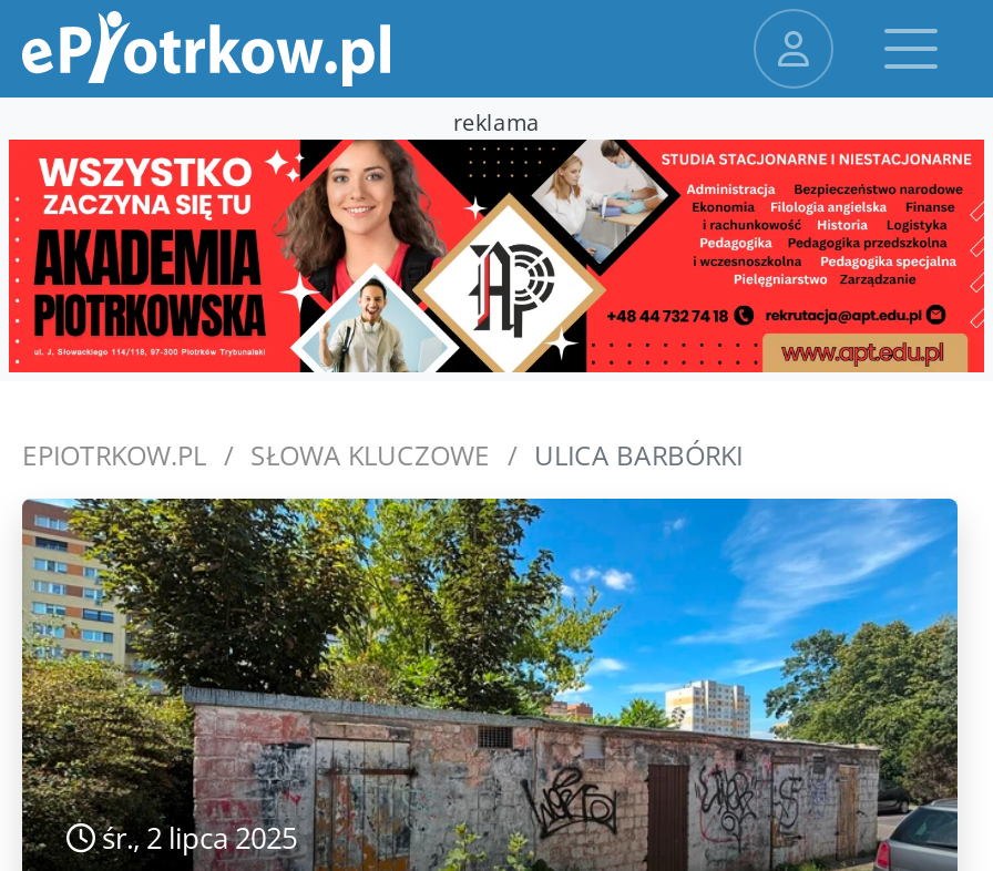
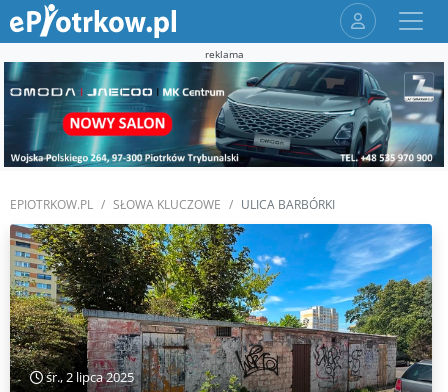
[7,137,986,375] [image] -> [3,61,445,168] [image]

